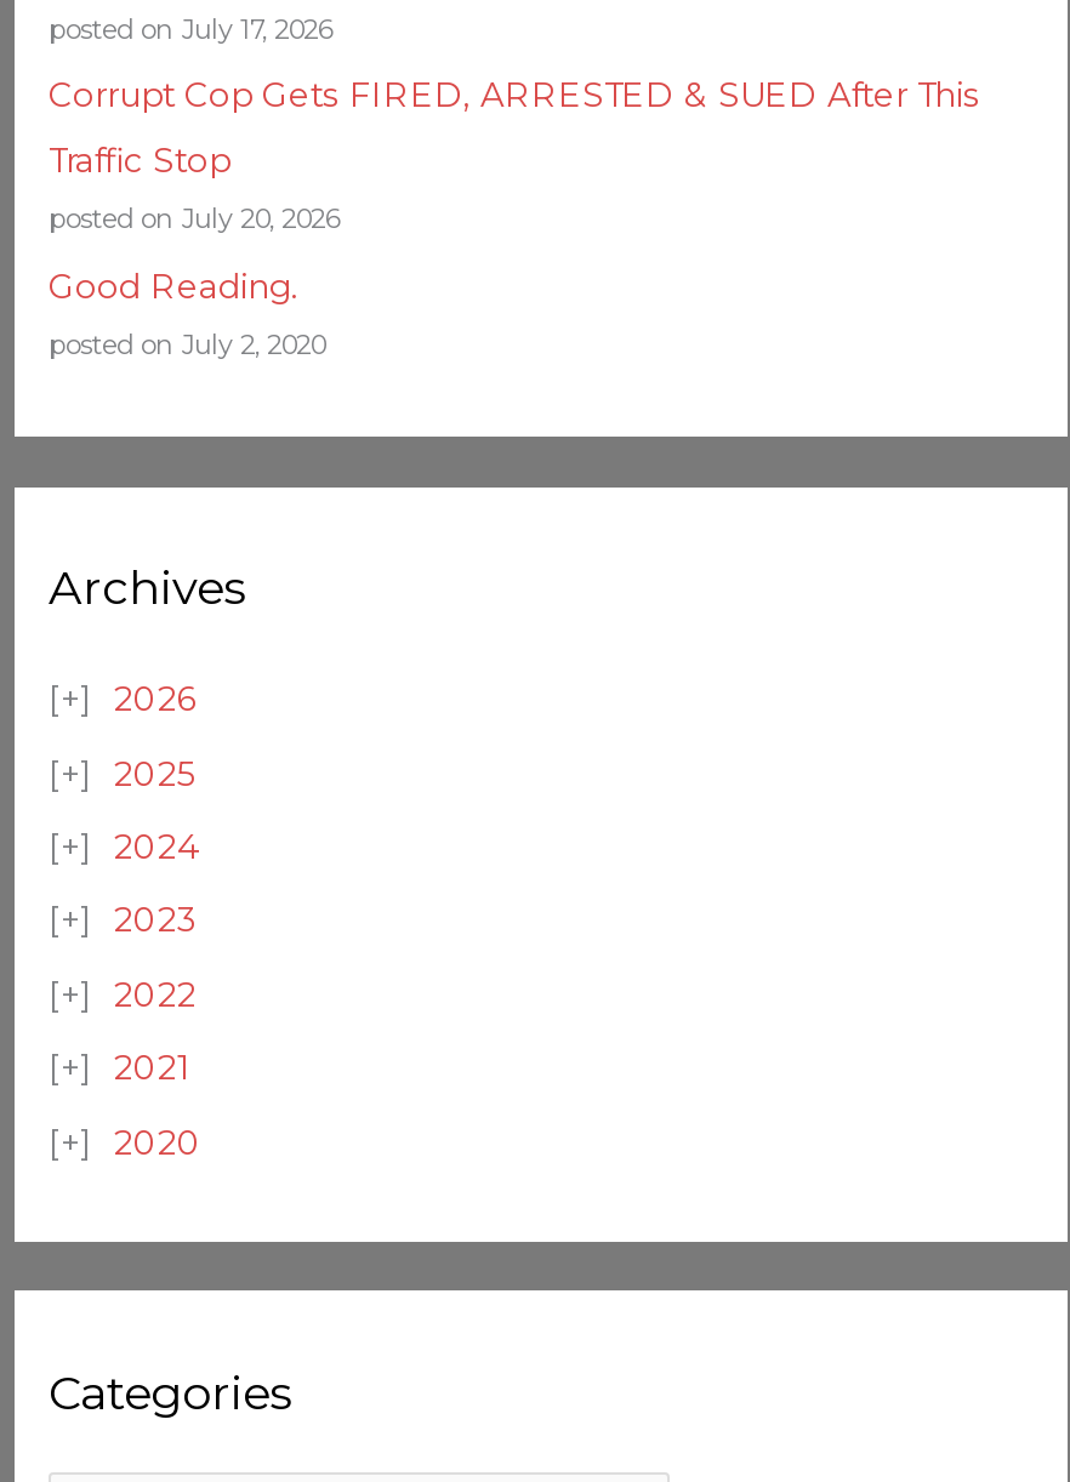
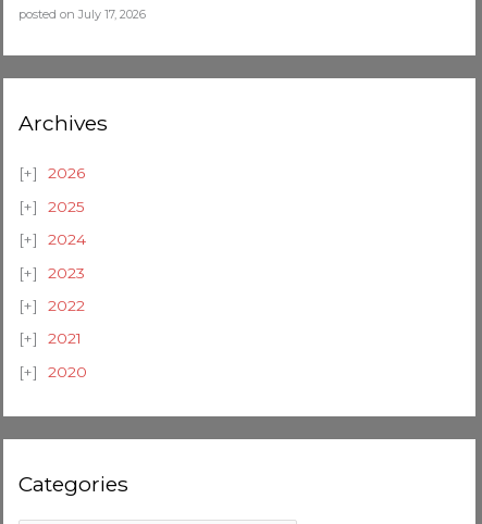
[49,76,980,361] Corrupt Cop Gets FIRED, ARRESTED & SUED After This | Traffic Stop | posted on July 20, 2026 | Good Reading. | posted on July 2, 2020 -> none

